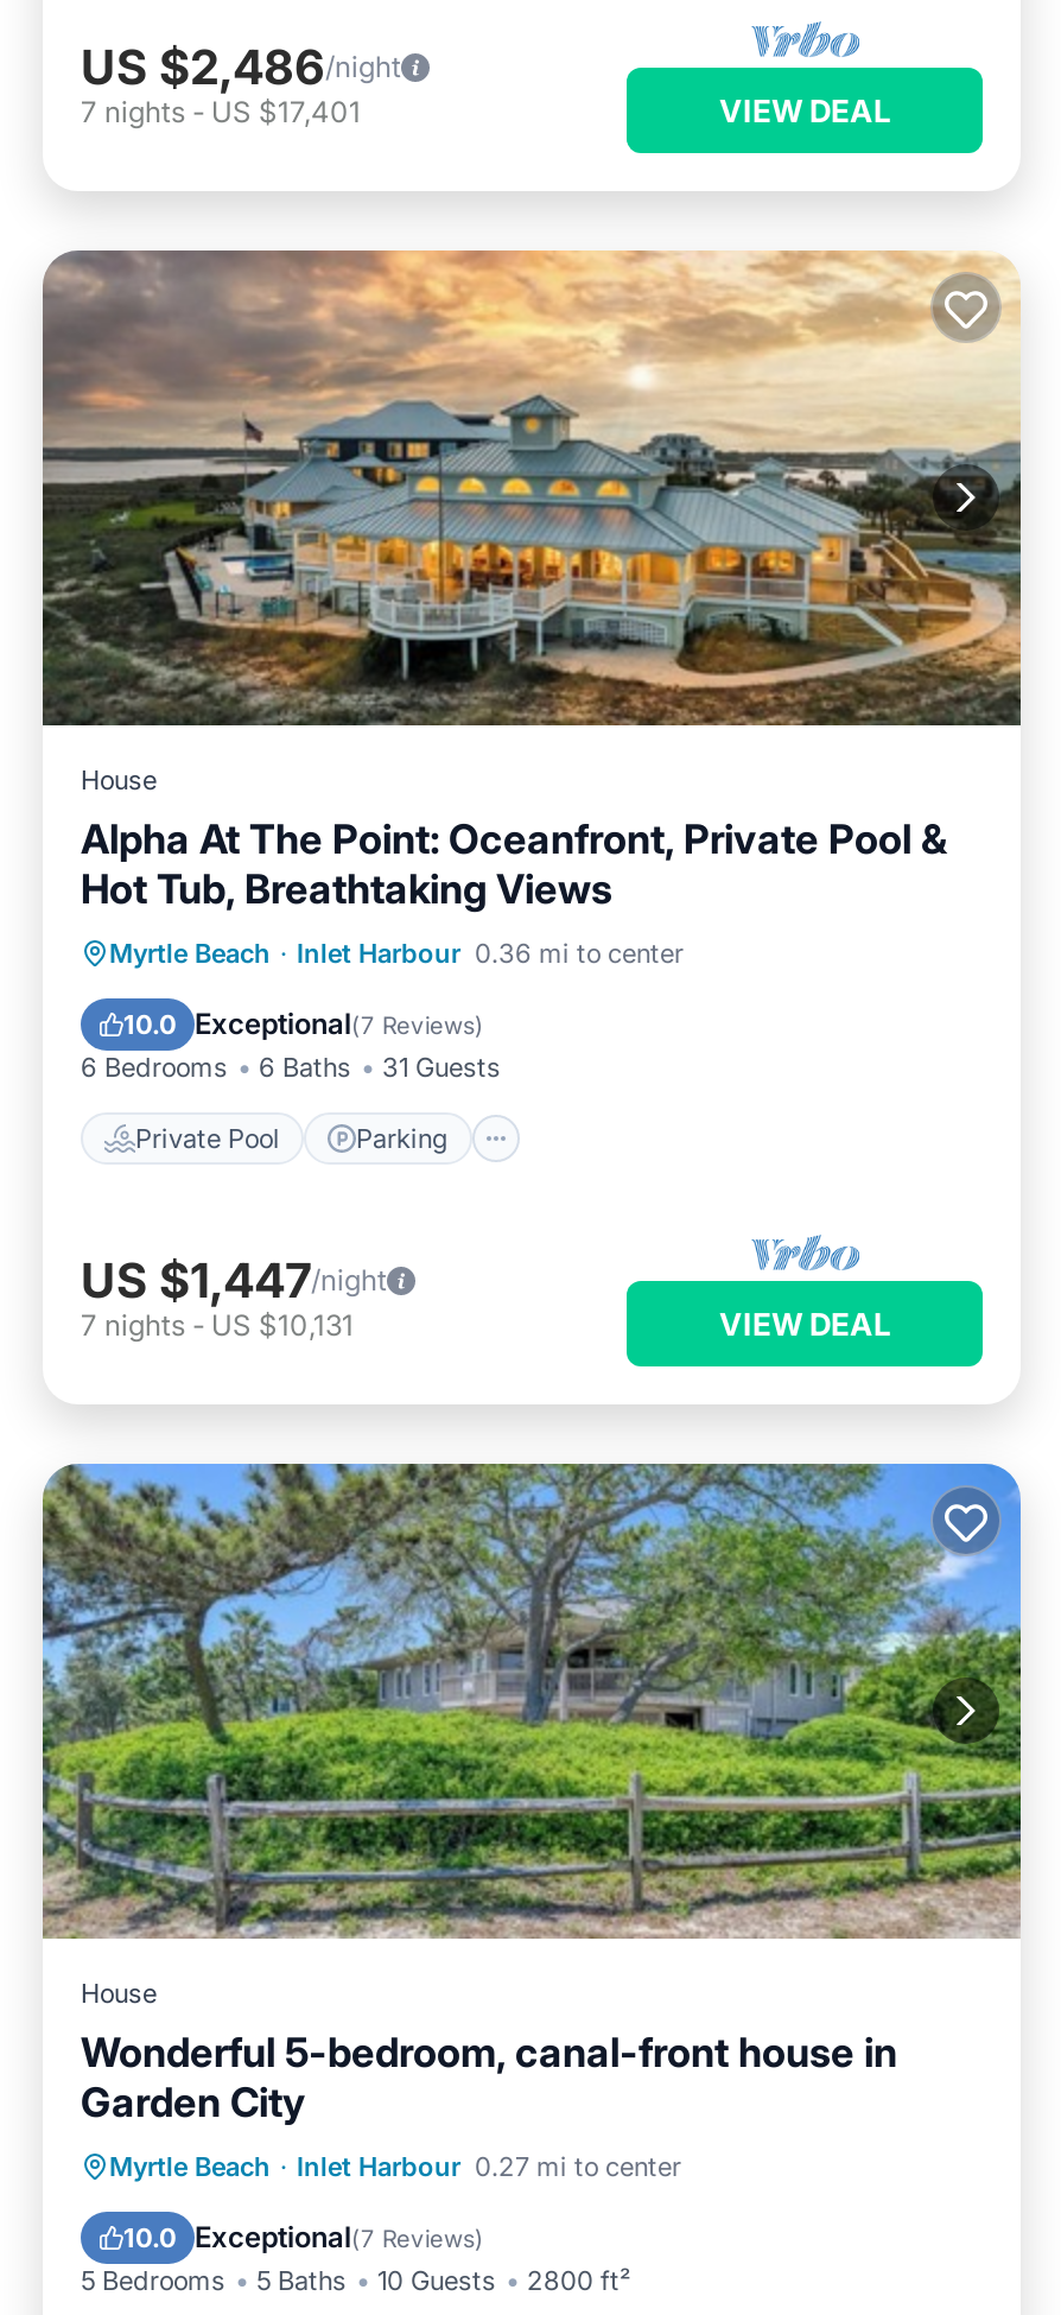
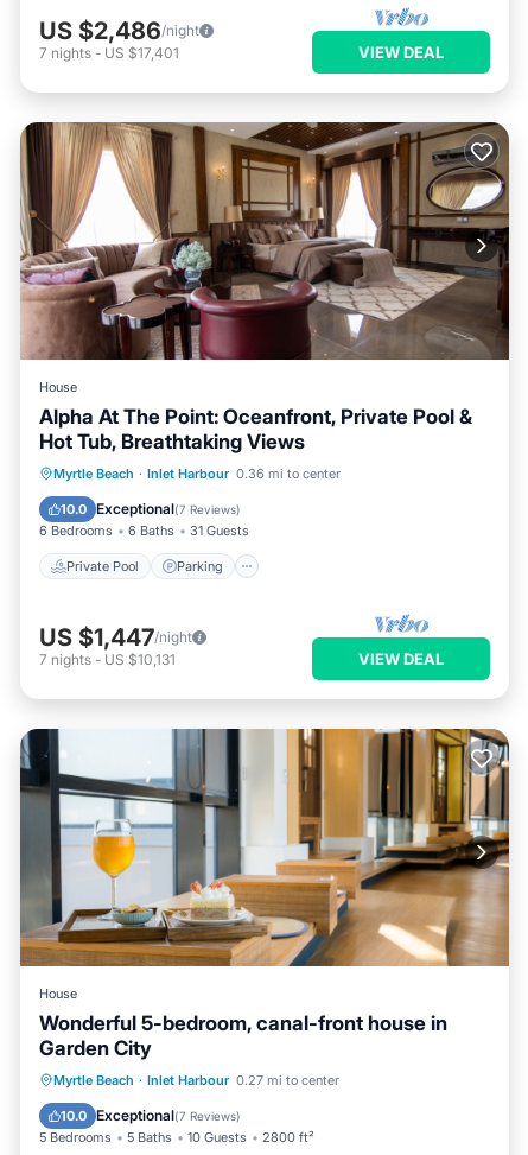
[40,250,1023,728] [image] -> [20,121,510,360] [image]
[43,1461,1023,1941] [image] -> [19,728,510,967] [image]

